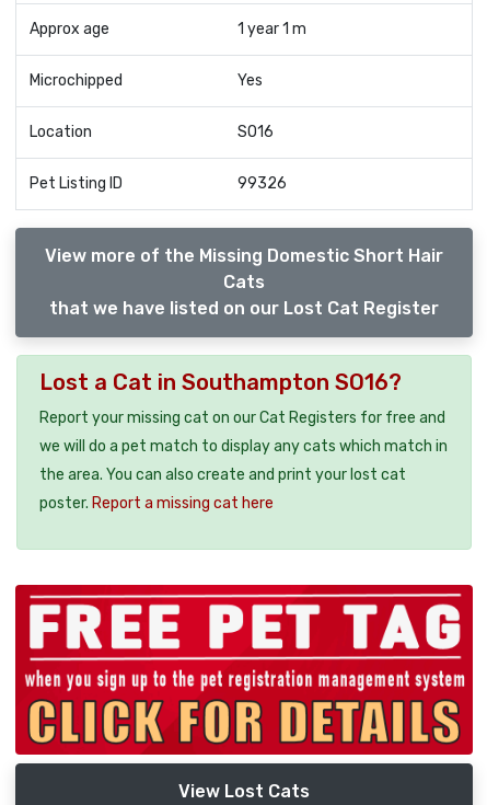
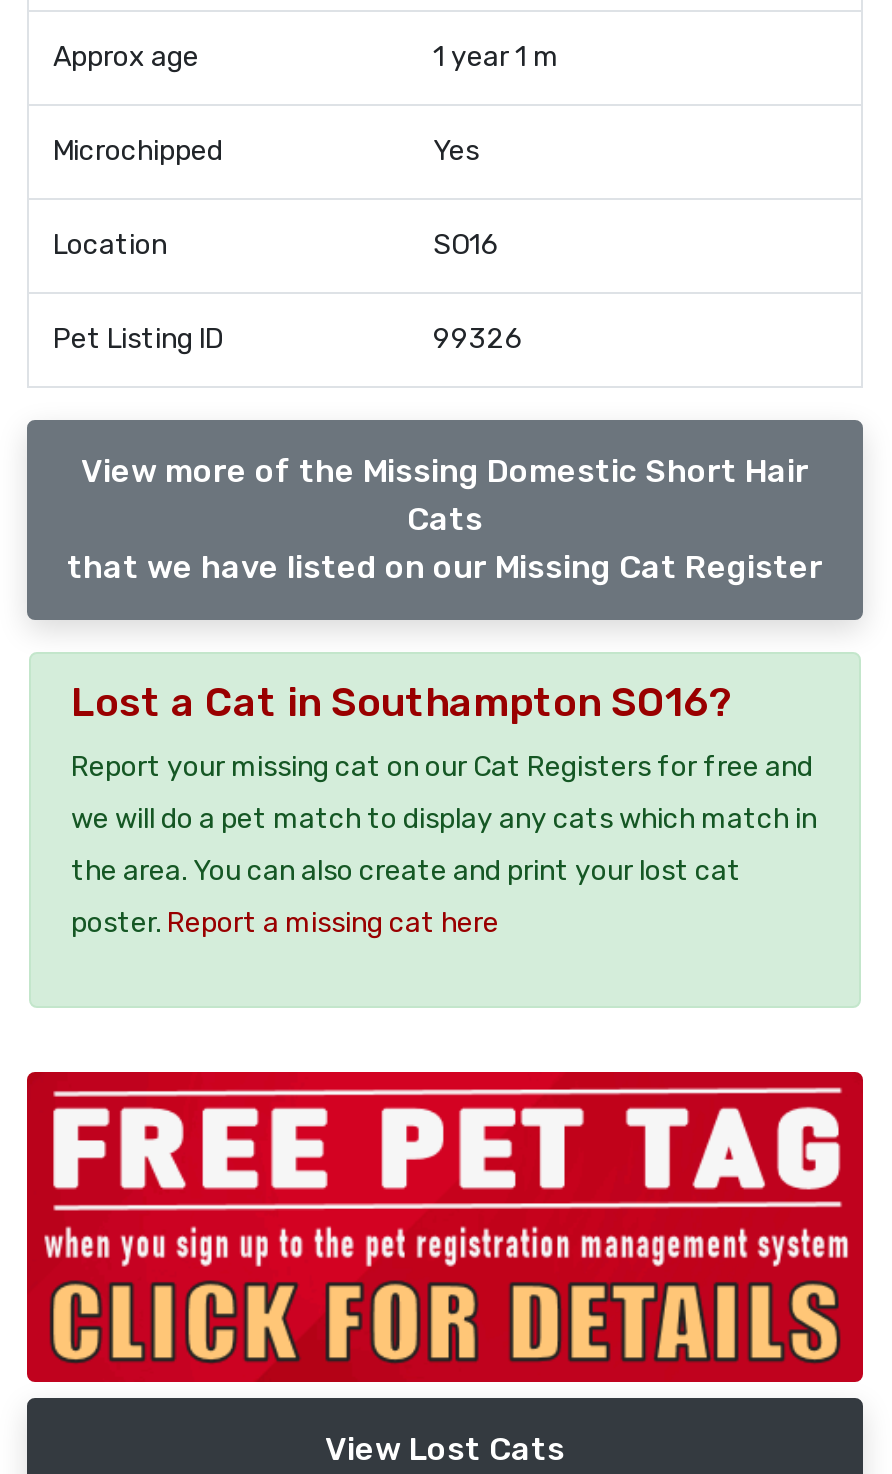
[49,298,439,319] that we have listed on our Lost Cat Register -> [67,548,823,586] that we have listed on our Missing Cat Register

